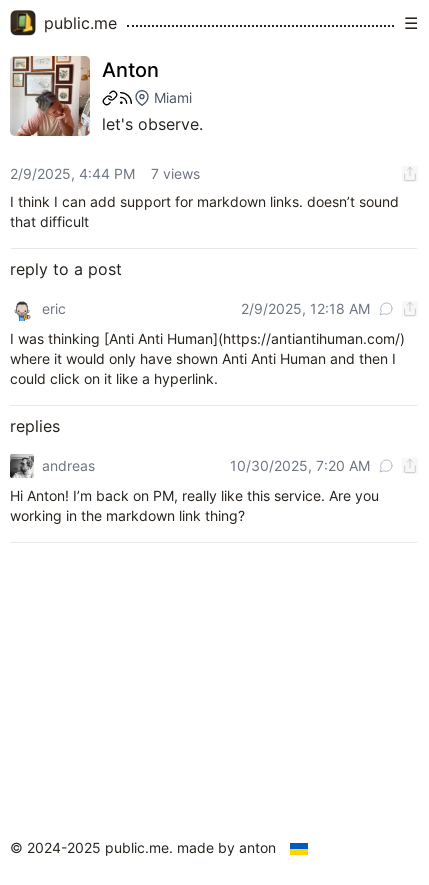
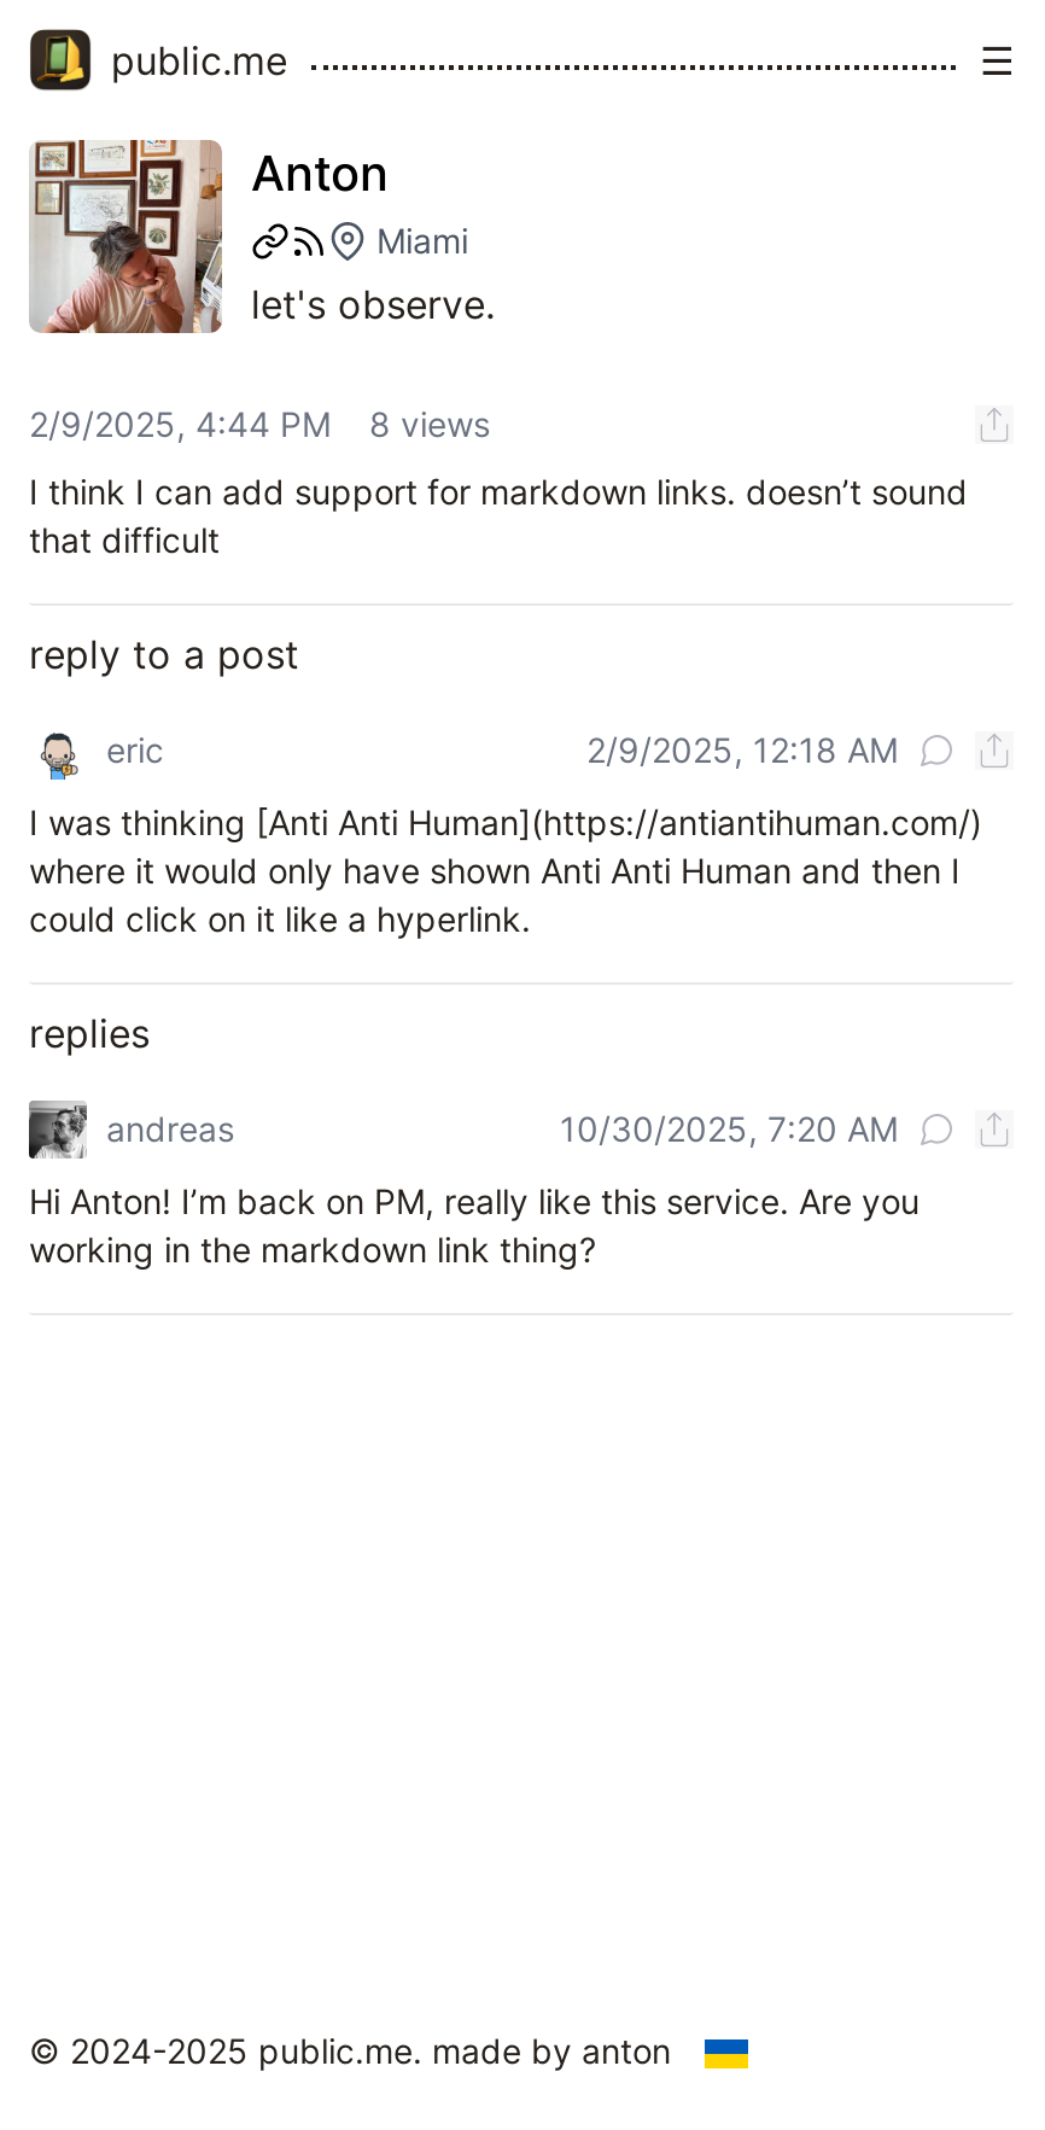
[10,165,200,182] 2/9/2025, 4:44 PM 7 views -> [29,403,490,444] 2/9/2025, 4:44 PM 8 views

